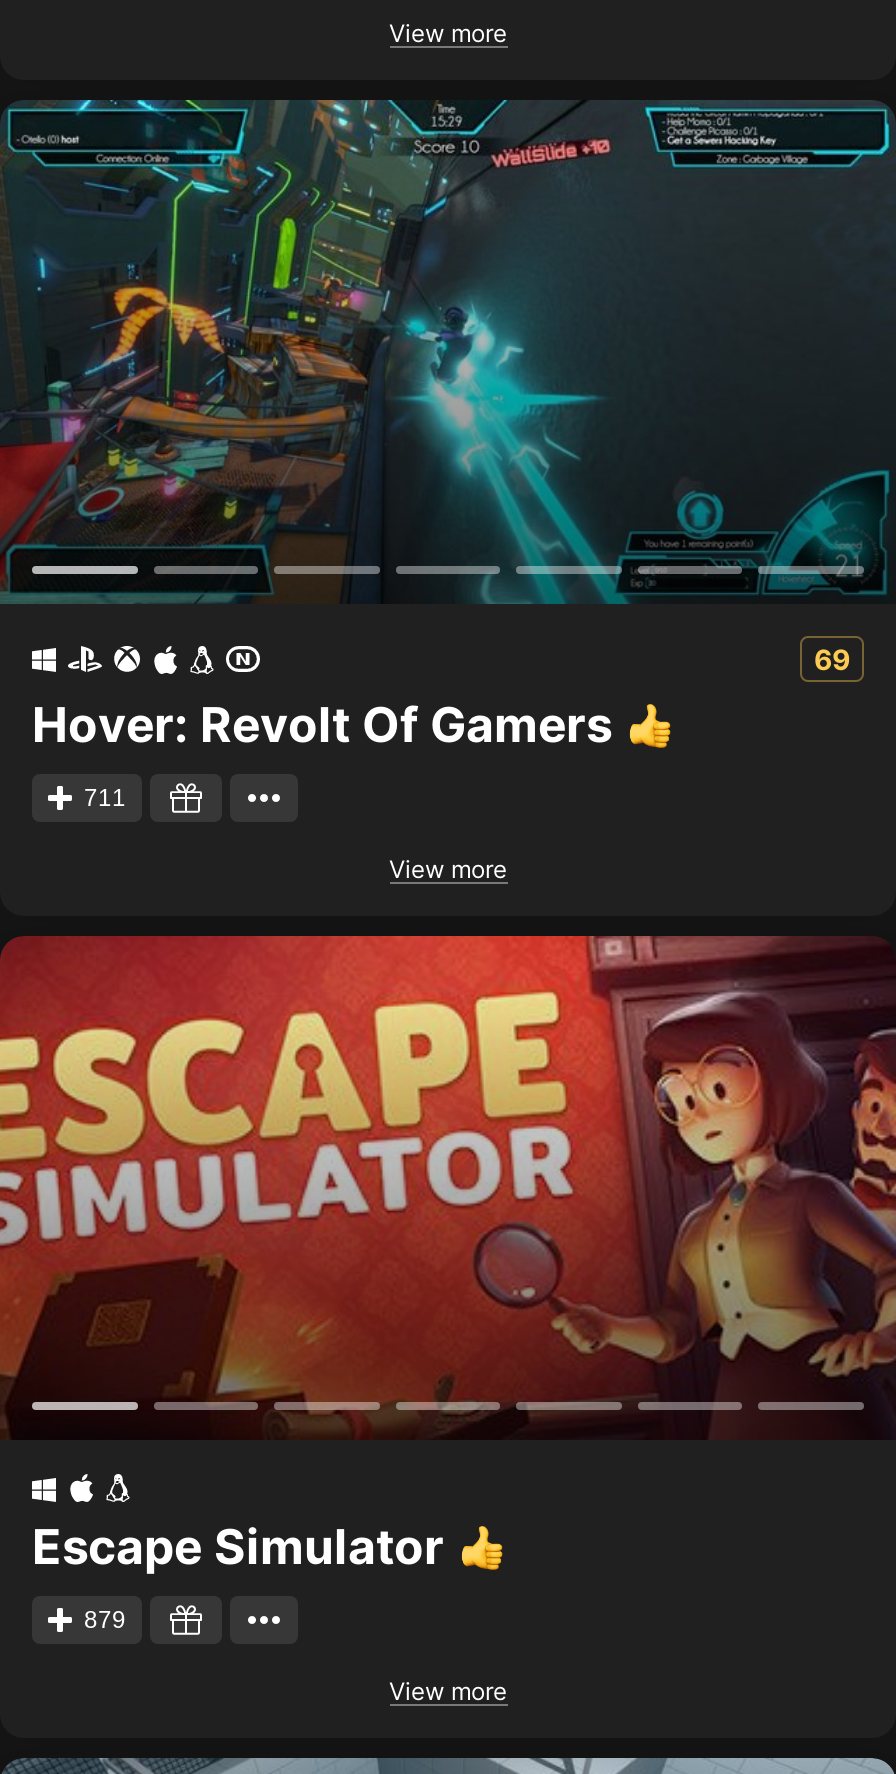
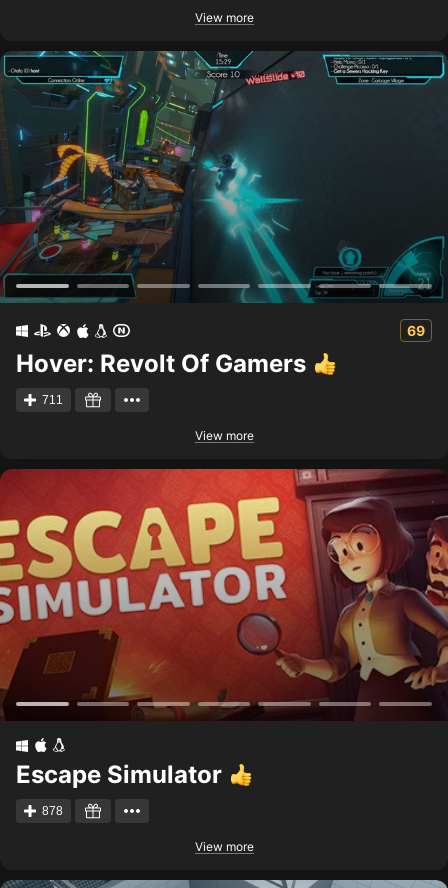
[84,1606,126,1634] 879 -> [42,804,63,818] 878

